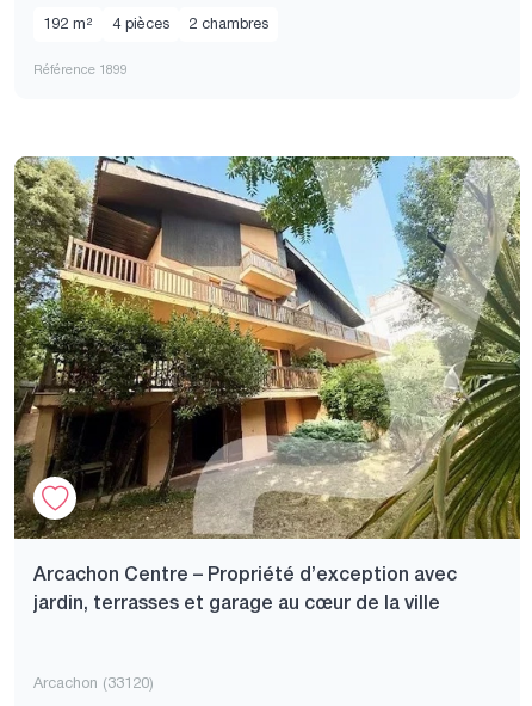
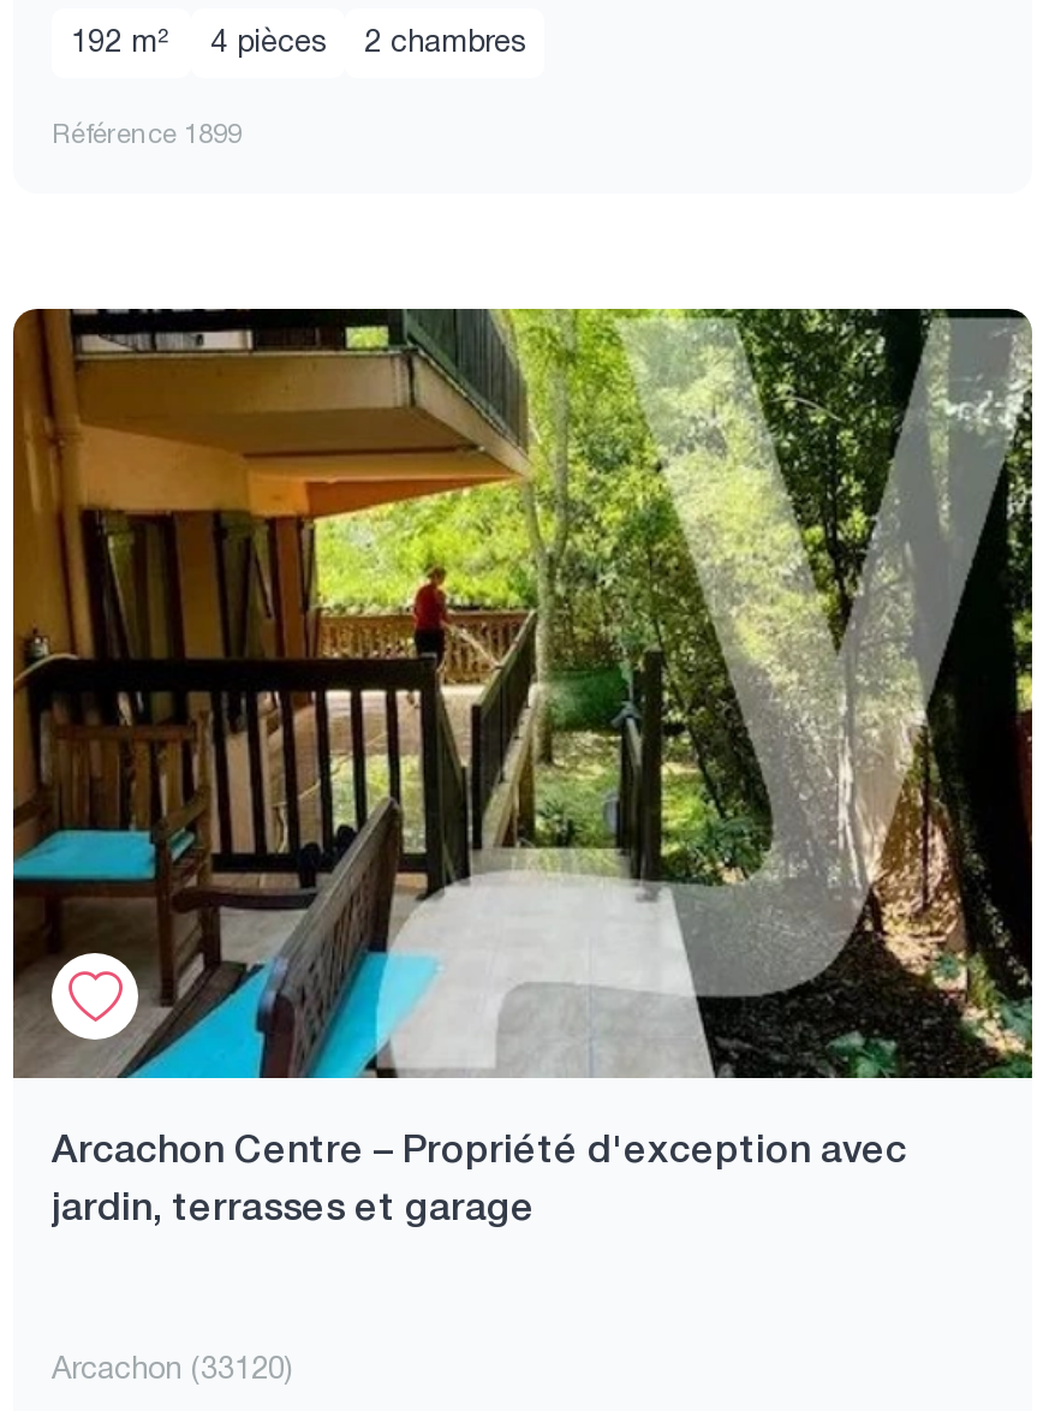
[13,155,521,615] [image] | Arcachon Centre – Propriété d’exception avec | jardin, terrasses et garage au cœur de la ville -> [11,306,1035,1232] [image] | Arcachon Centre – Propriété d'exception avec | jardin, terrasses et garage

